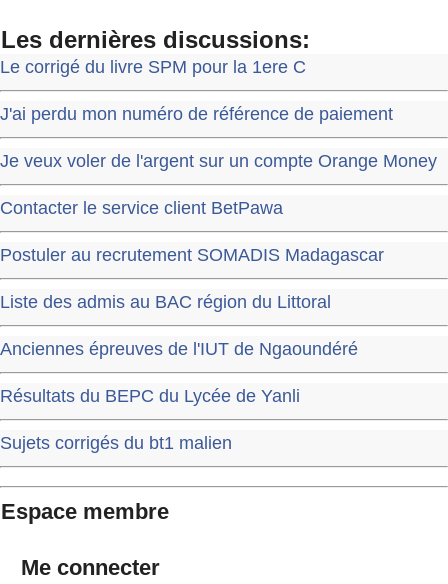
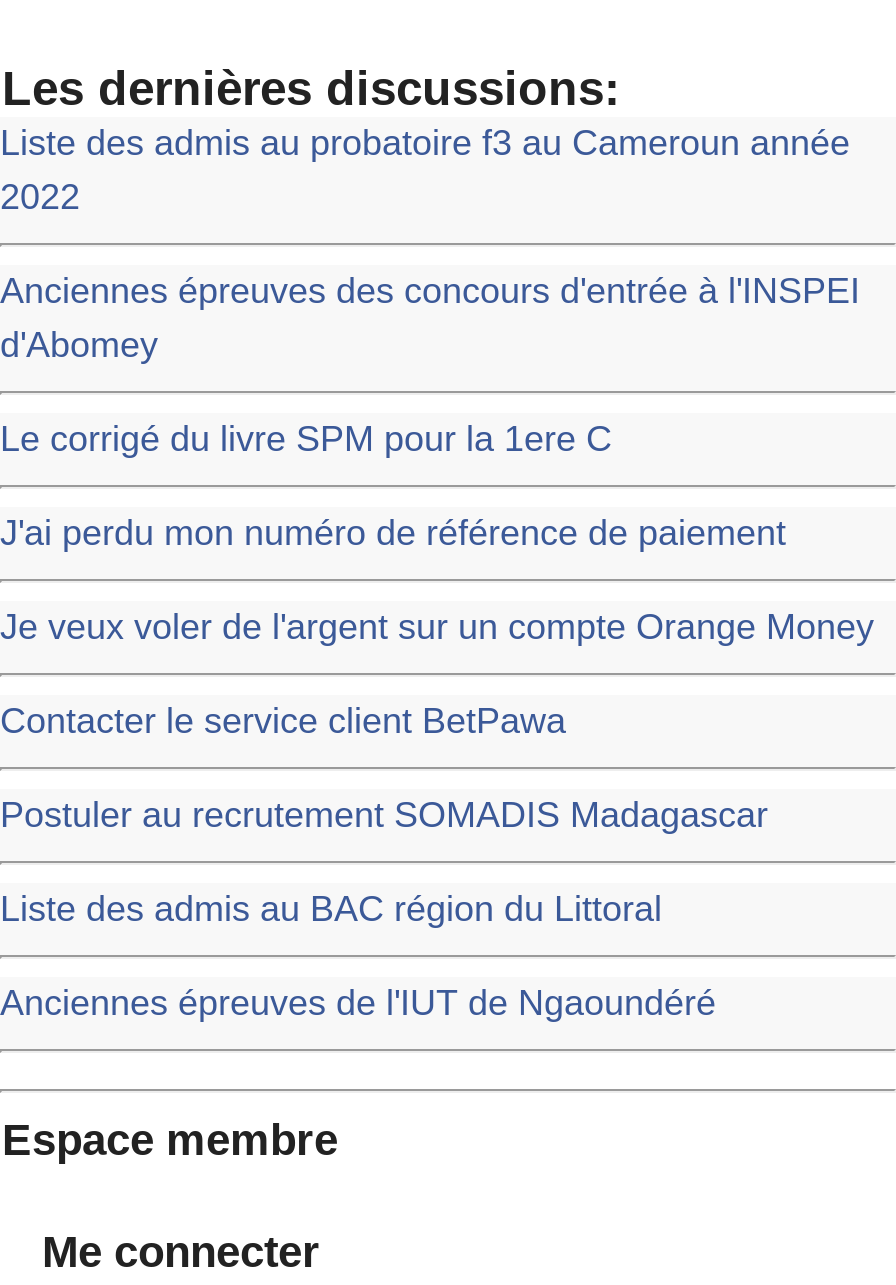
none -> [0,123,860,365] Liste des admis au probatoire f3 au Cameroun année | 2022 | Anciennes épreuves des concours d'entrée à l'INSPEI | d'Abomey
moved [0,57,437,359] -> [0,419,874,1023]: Le corrigé du livre SPM pour la 1ere C | J'ai perdu mon numéro de référence de paiement | Je veux voler de l'argent sur un compte Orange Money | Contacter le service client BetPawa | Postuler au recrutement SOMADIS Madagascar | Liste des admis au BAC région du Littoral | Anciennes épreuves de l'IUT de Ngaoundéré
[0,386,300,453] Résultats du BEPC du Lycée de Yanli | Sujets corrigés du bt1 malien -> none

